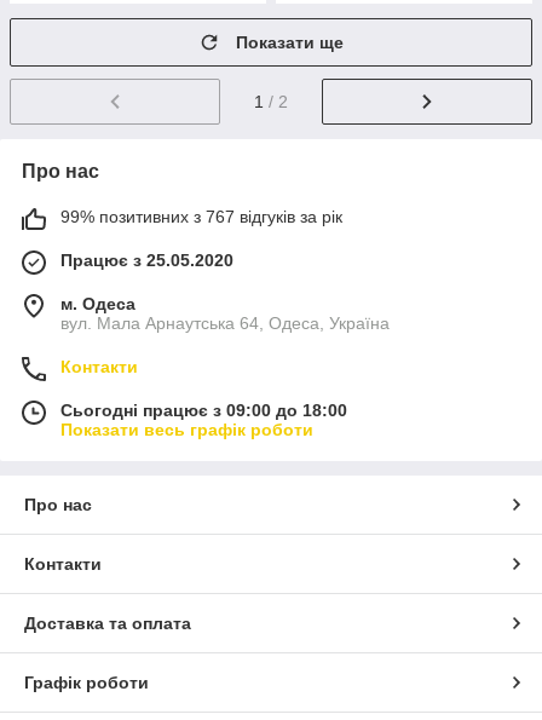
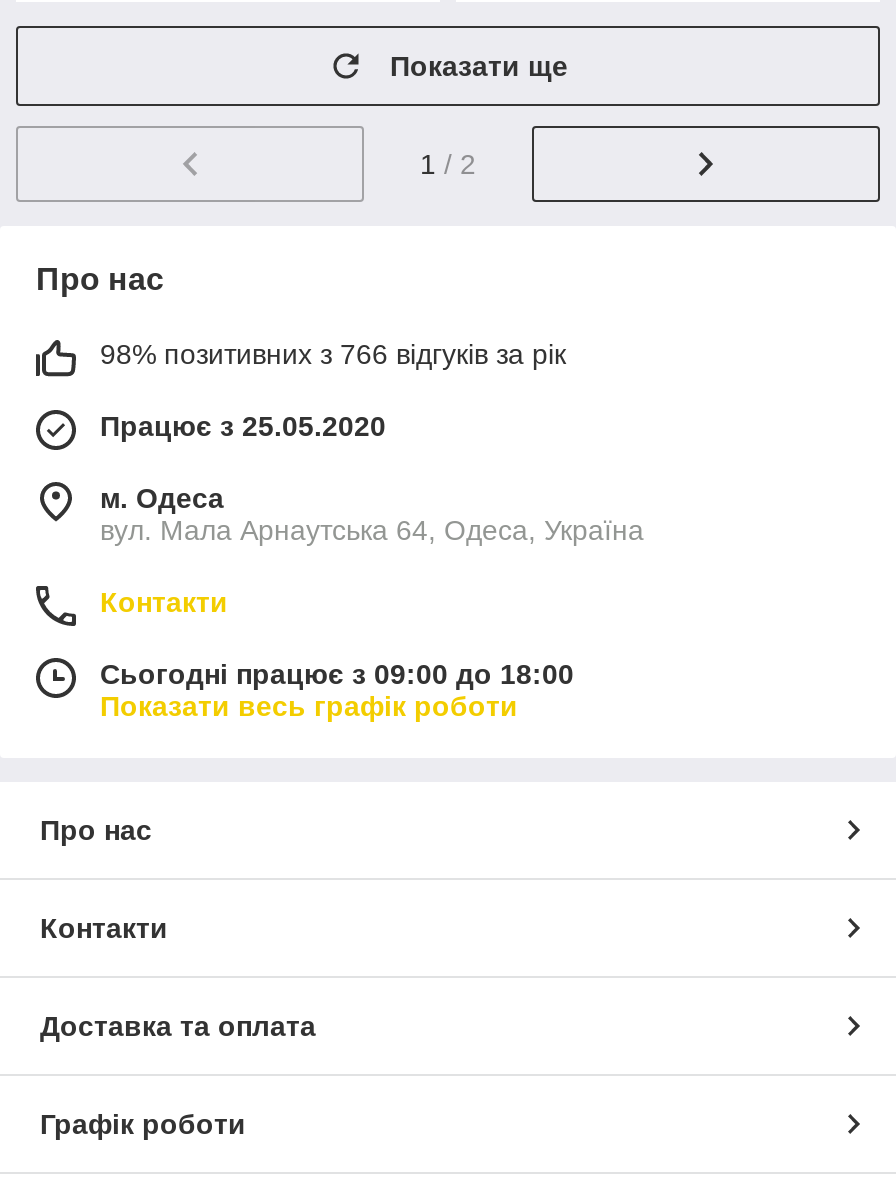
[60,207,342,226] 99% позитивних з 767 відгуків за рік -> [100,338,566,370] 98% позитивних з 766 відгуків за рік

